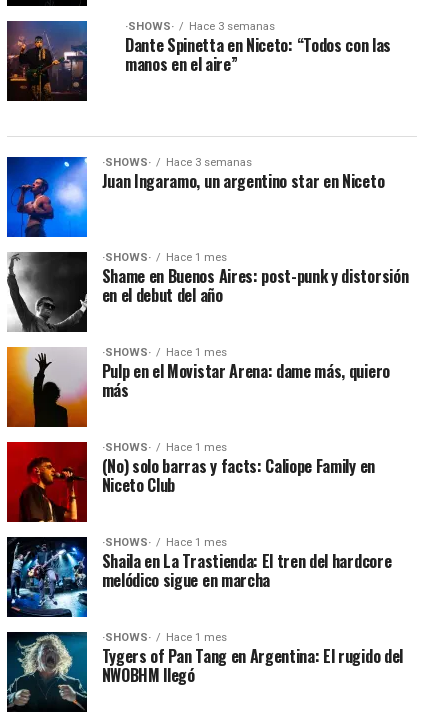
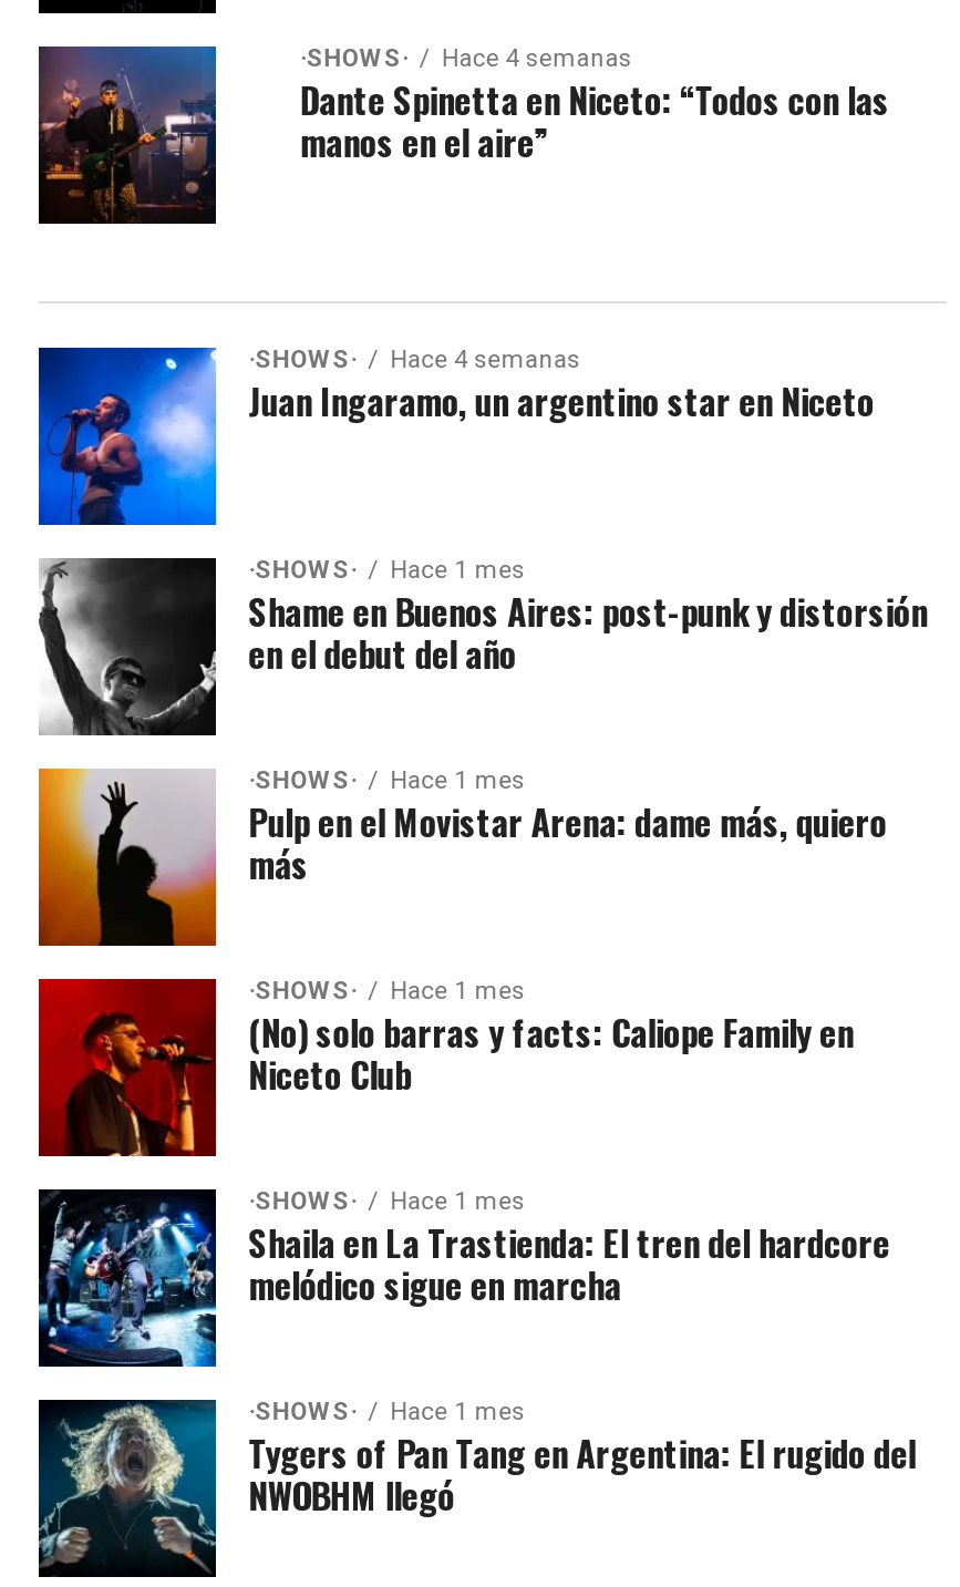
[125,20,275,33] ·SHOWS· Hace 3 semanas -> [300,44,632,73] ·SHOWS· Hace 4 semanas
[102,156,252,169] ·SHOWS· Hace 3 semanas -> [248,346,581,374] ·SHOWS· Hace 4 semanas

